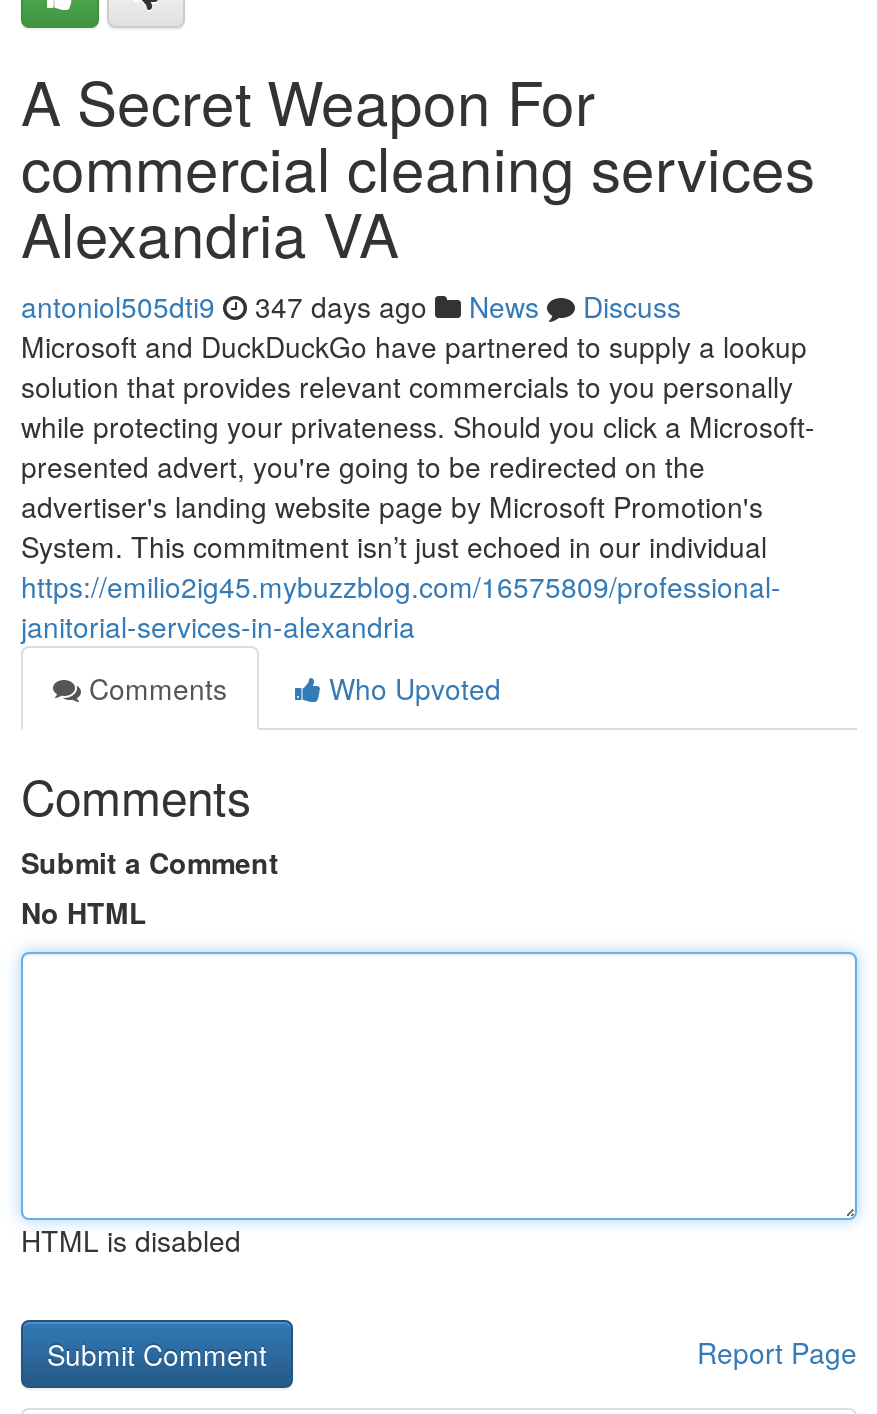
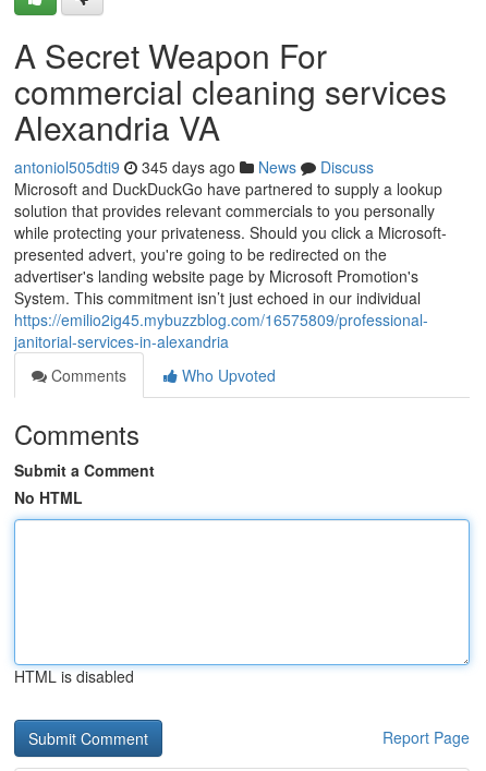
[21,286,681,326] antoniol505dti9 347 days ago News Discuss -> [14,156,374,178] antoniol505dti9 345 days ago News Discuss

